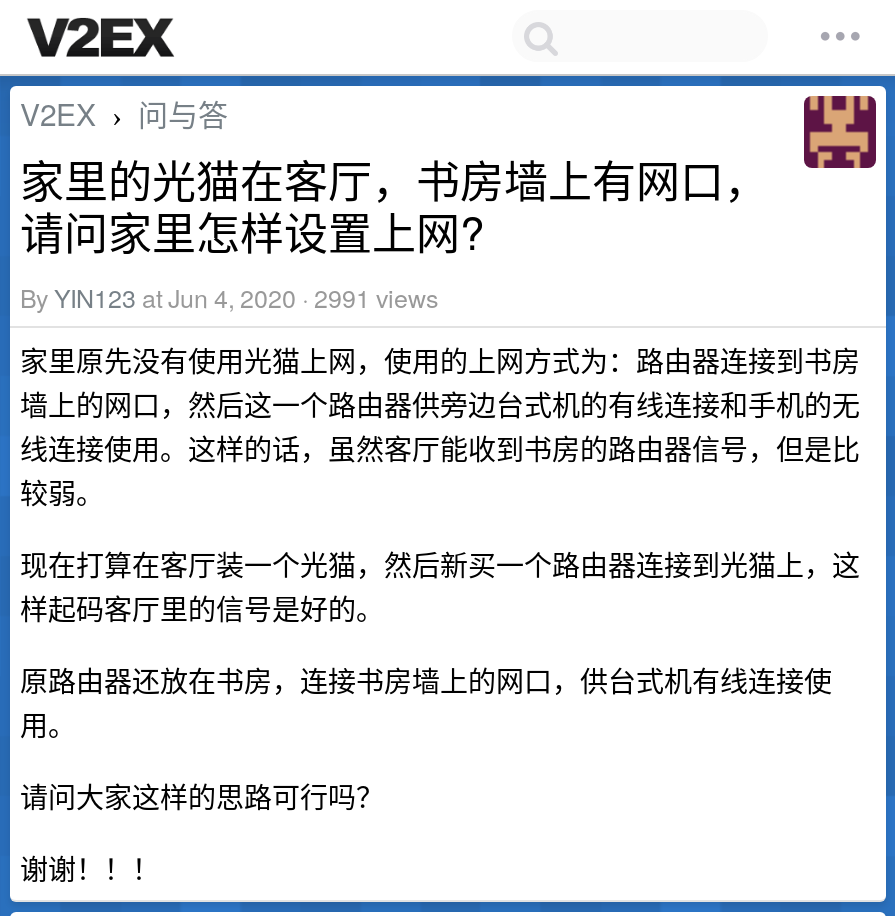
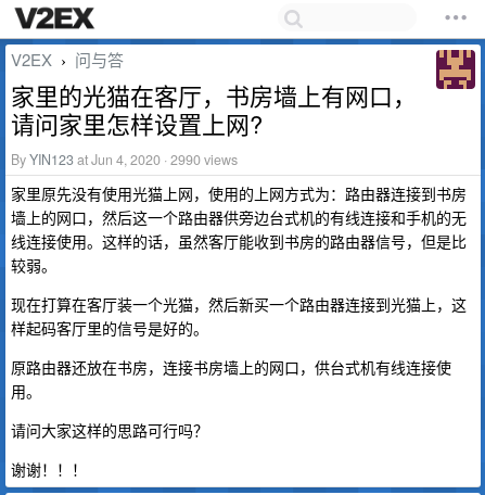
[20,280,438,316] ByYIN123 at Jun 4, 2020 · 2991 views -> [11,150,238,169] ByYIN123 at Jun 4, 2020 · 2990 views

